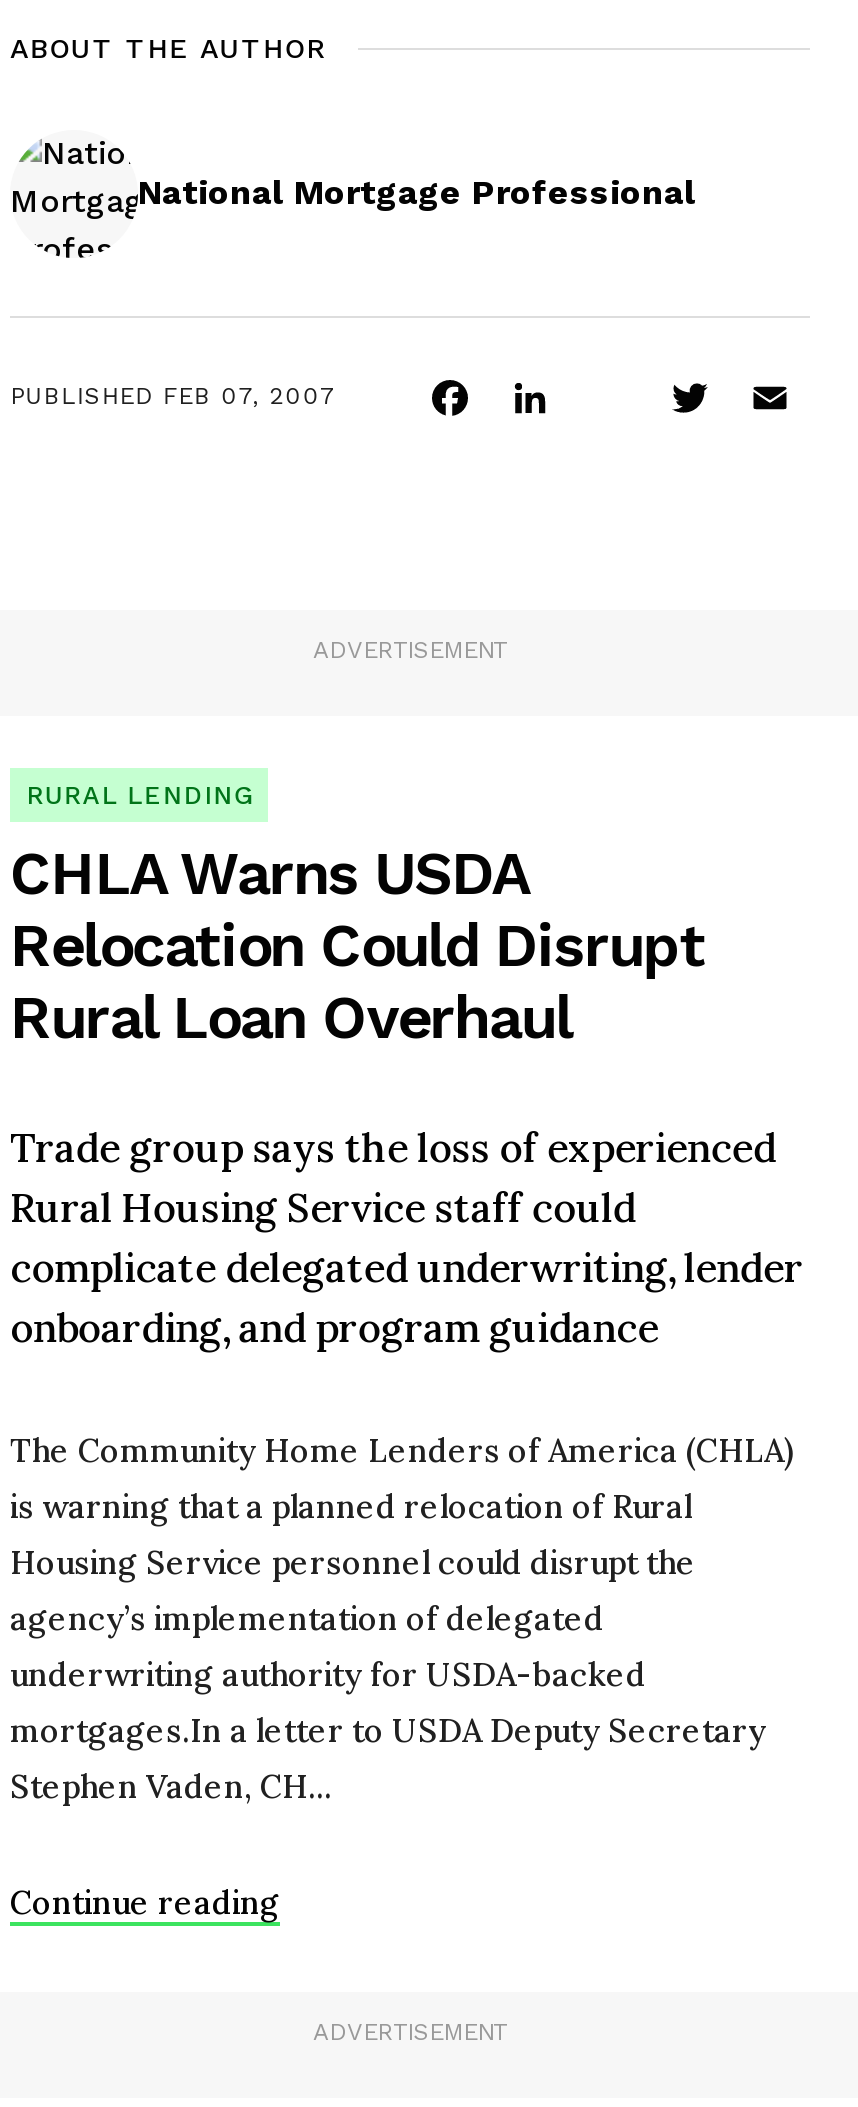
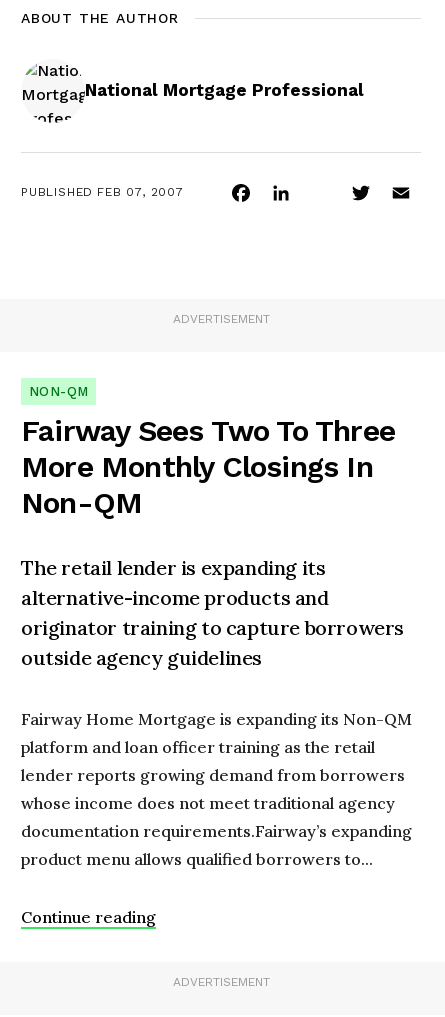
[10,780,706,1052] RURAL LENDING | CHLA Warns USDA | Relocation Could Disrupt | Rural Loan Overhaul -> [21,384,395,520] NON-QM | Fairway Sees Two To Three | More Monthly Closings In | Non-QM
[10,1122,803,1352] Trade group says the loss of experienced | Rural Housing Service staff could | complicate delegated underwriting, lender | onboarding, and program guidance -> [21,555,404,670] The retail lender is expanding its | alternative-income products and | originator training to capture borrowers | outside agency guidelines
[10,1430,794,1806] The Community Home Lenders of America (CHLA) | is warning that a planned relocation of Rural | Housing Service personnel could disrupt the | agency’s implementation of delegated | underwriting authority for USDA-backed | mortgages.In a letter to USDA Deputy Secretary | Stephen Vaden, CH... -> [21,709,412,869] Fairway Home Mortgage is expanding its Non-QM | platform and loan officer training as the retail | lender reports growing demand from borrowers | whose income does not meet traditional agency | documentation requirements.Fairway’s expanding | product menu allows qualified borrowers to...

